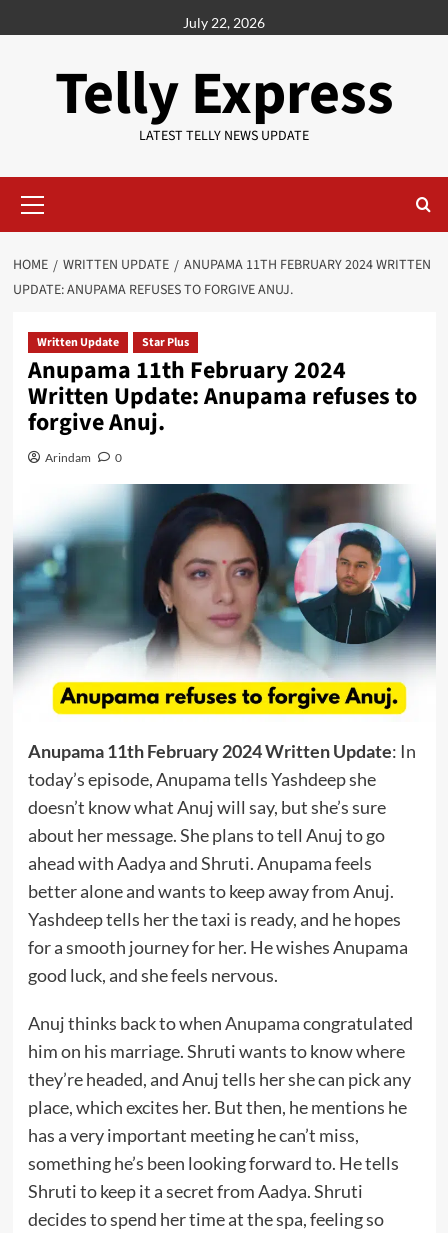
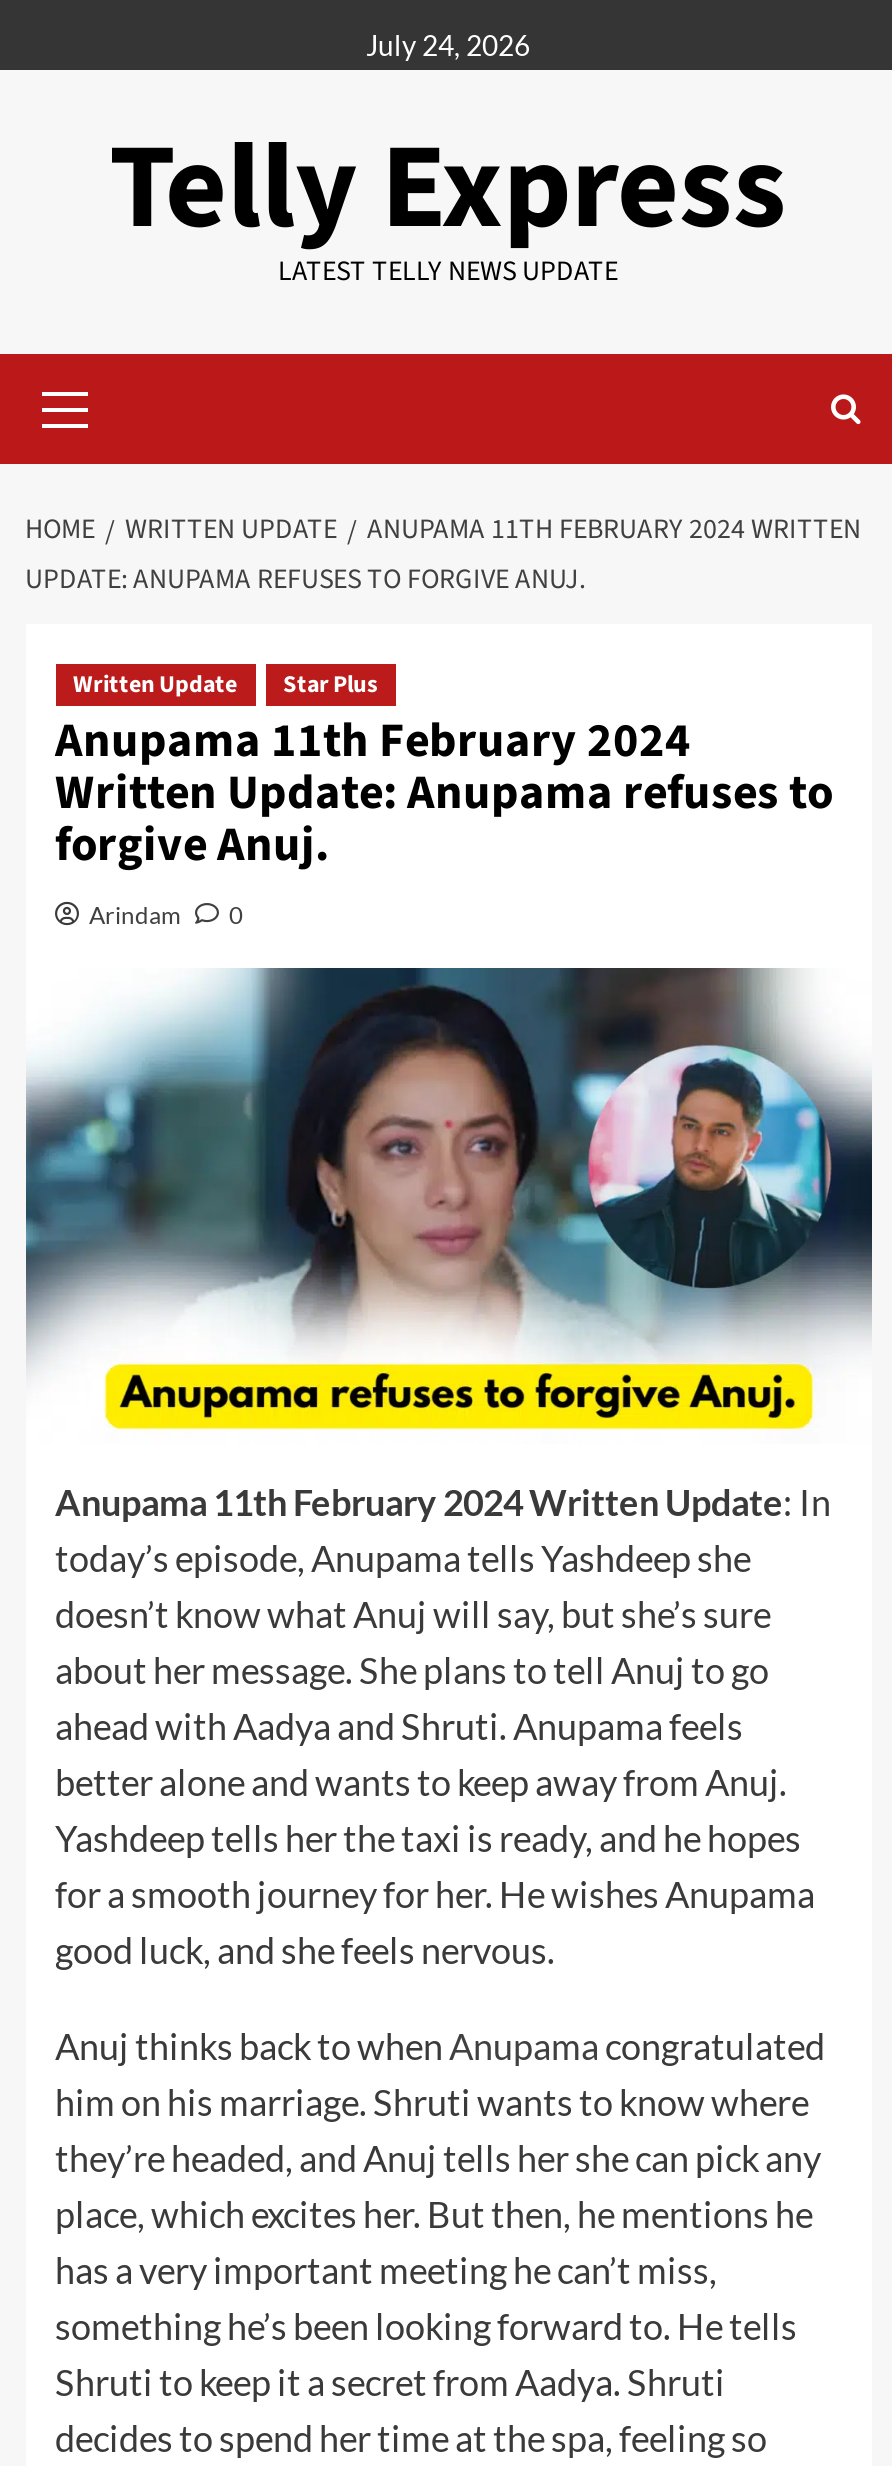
[183,14,265,31] July 22, 2026 -> [366,28,530,62] July 24, 2026

